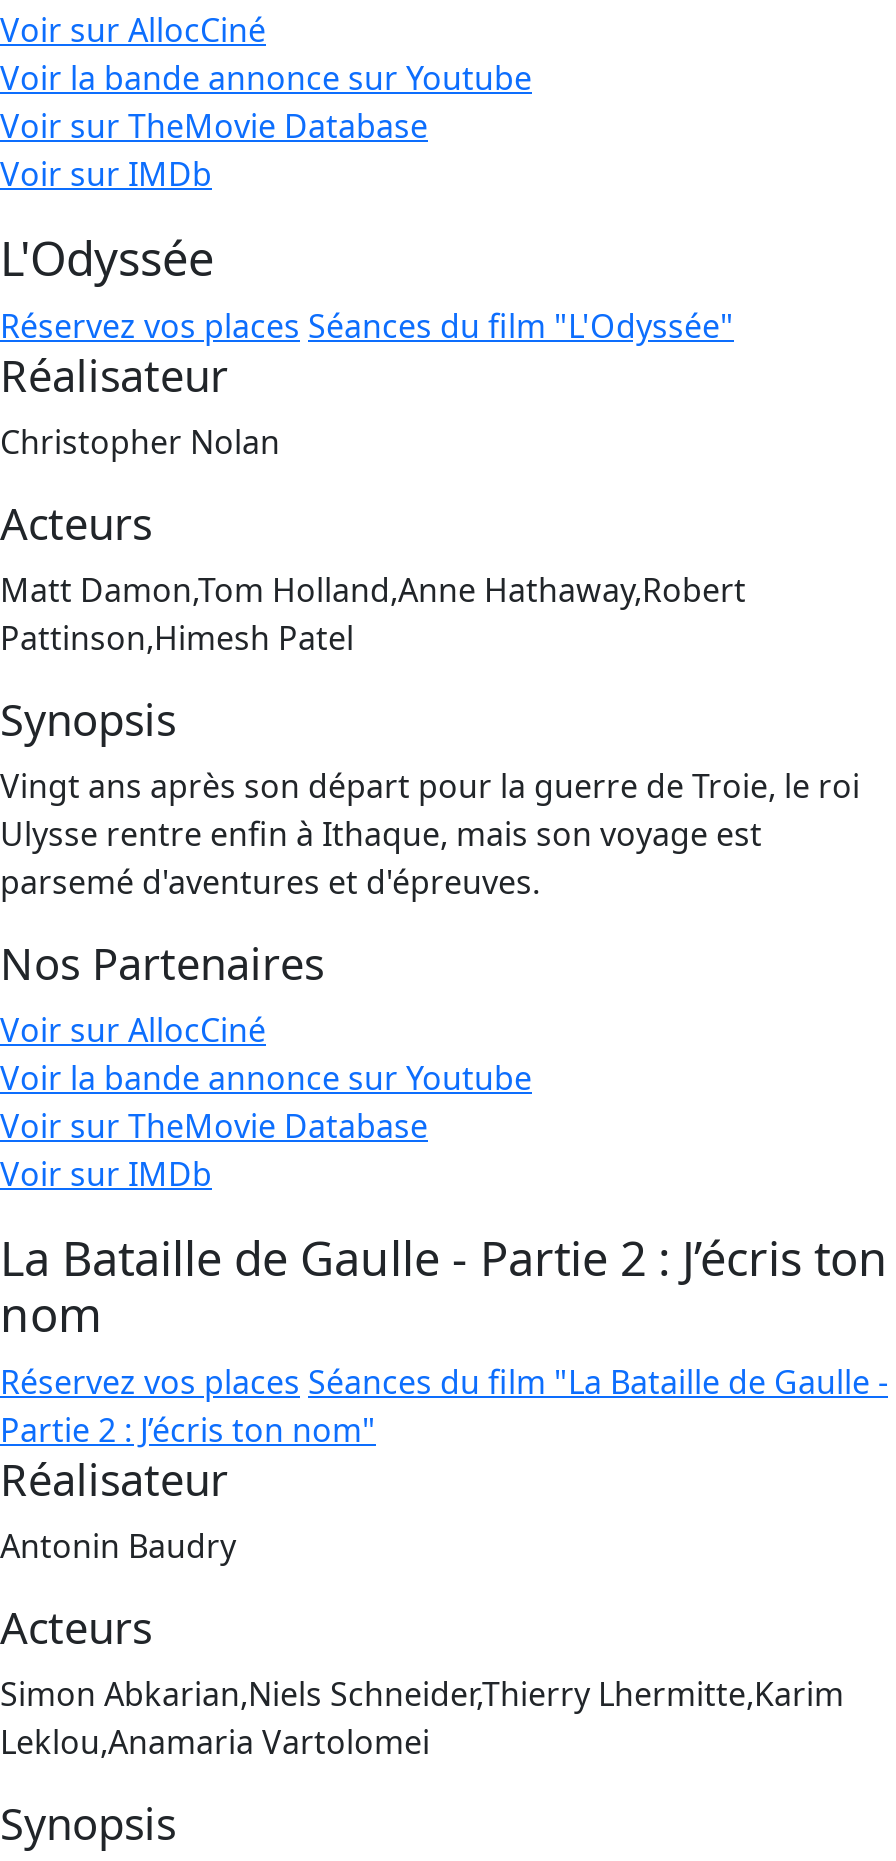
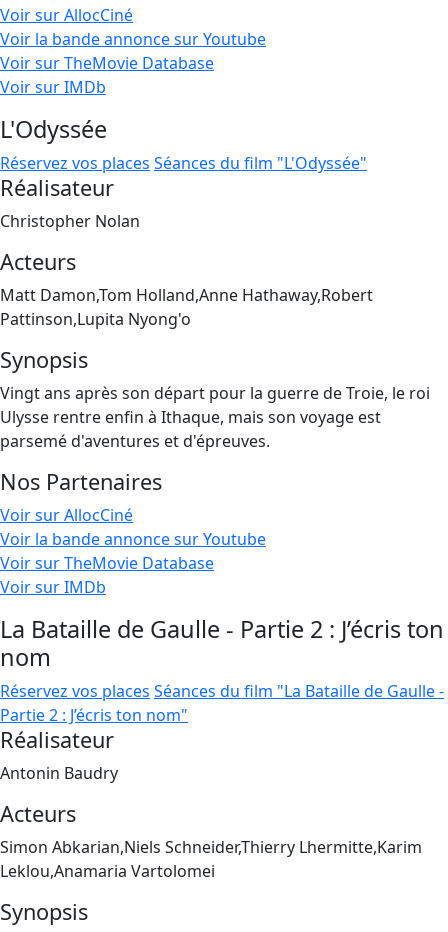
[0,616,354,660] Pattinson,Himesh Patel -> [0,308,191,330] Pattinson,Lupita Nyong'o

